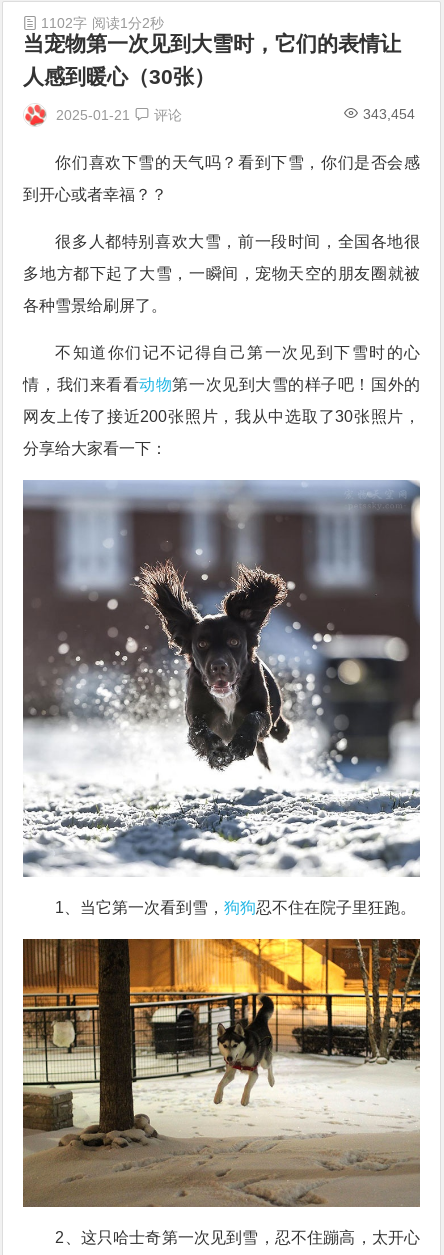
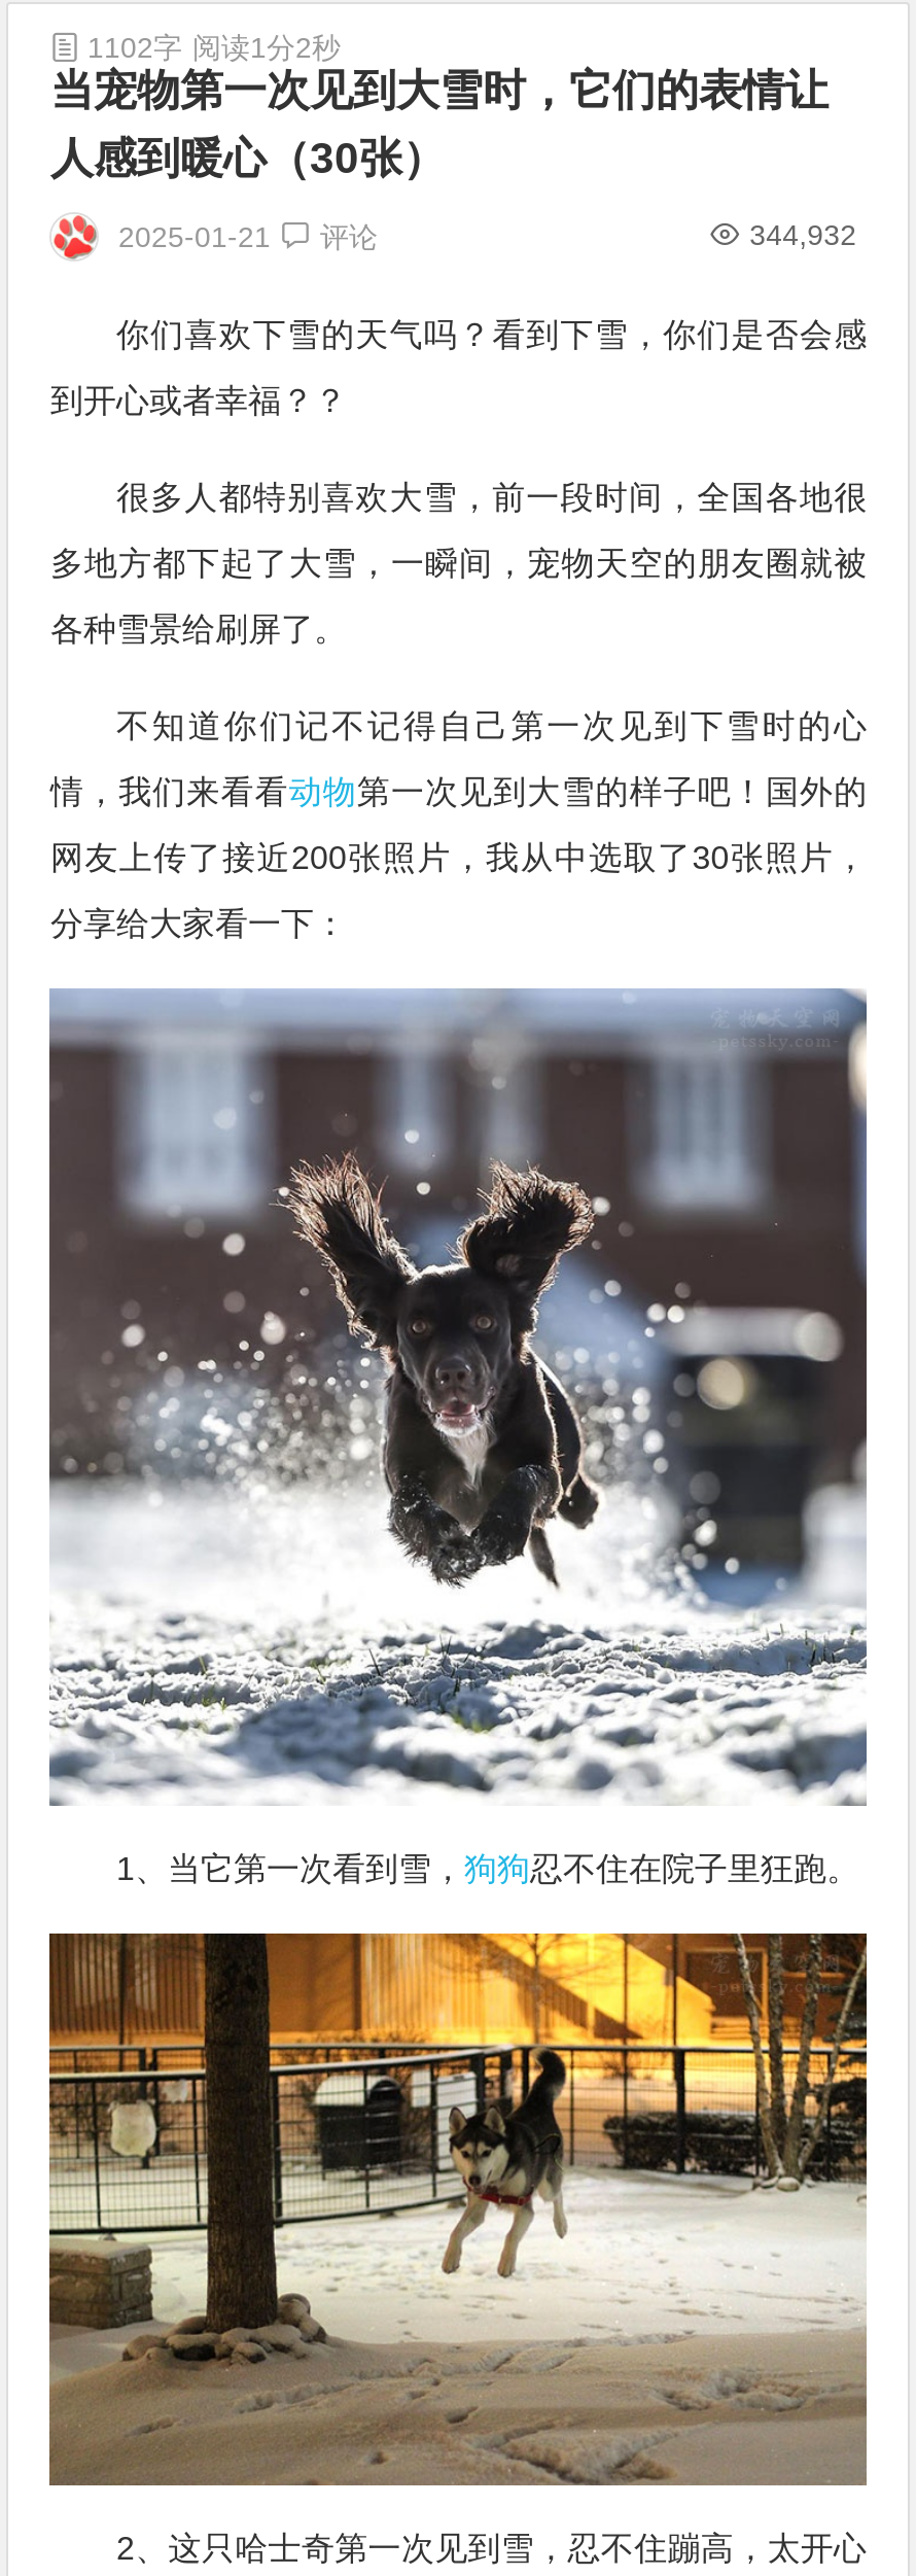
[363,106,415,122] 343,454 -> [749,218,857,251] 344,932

